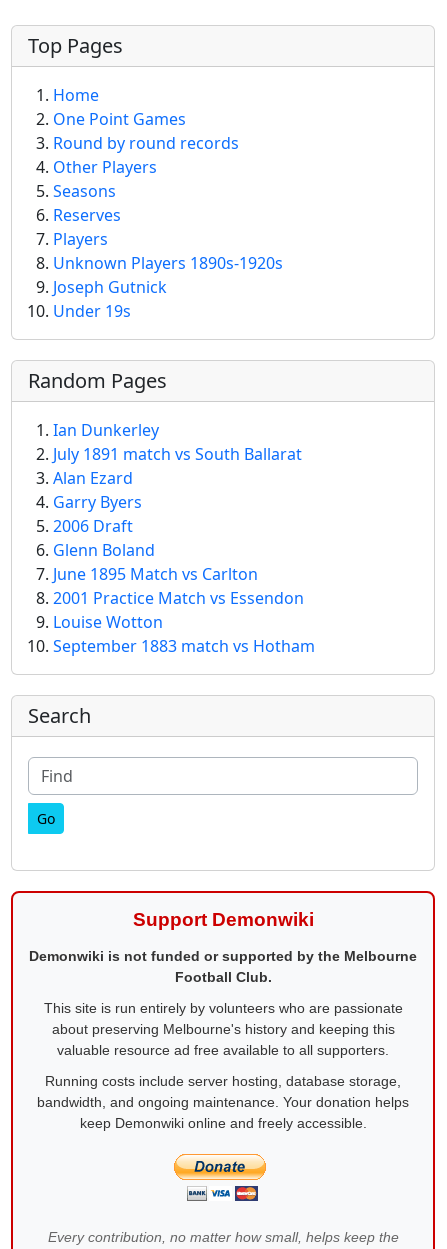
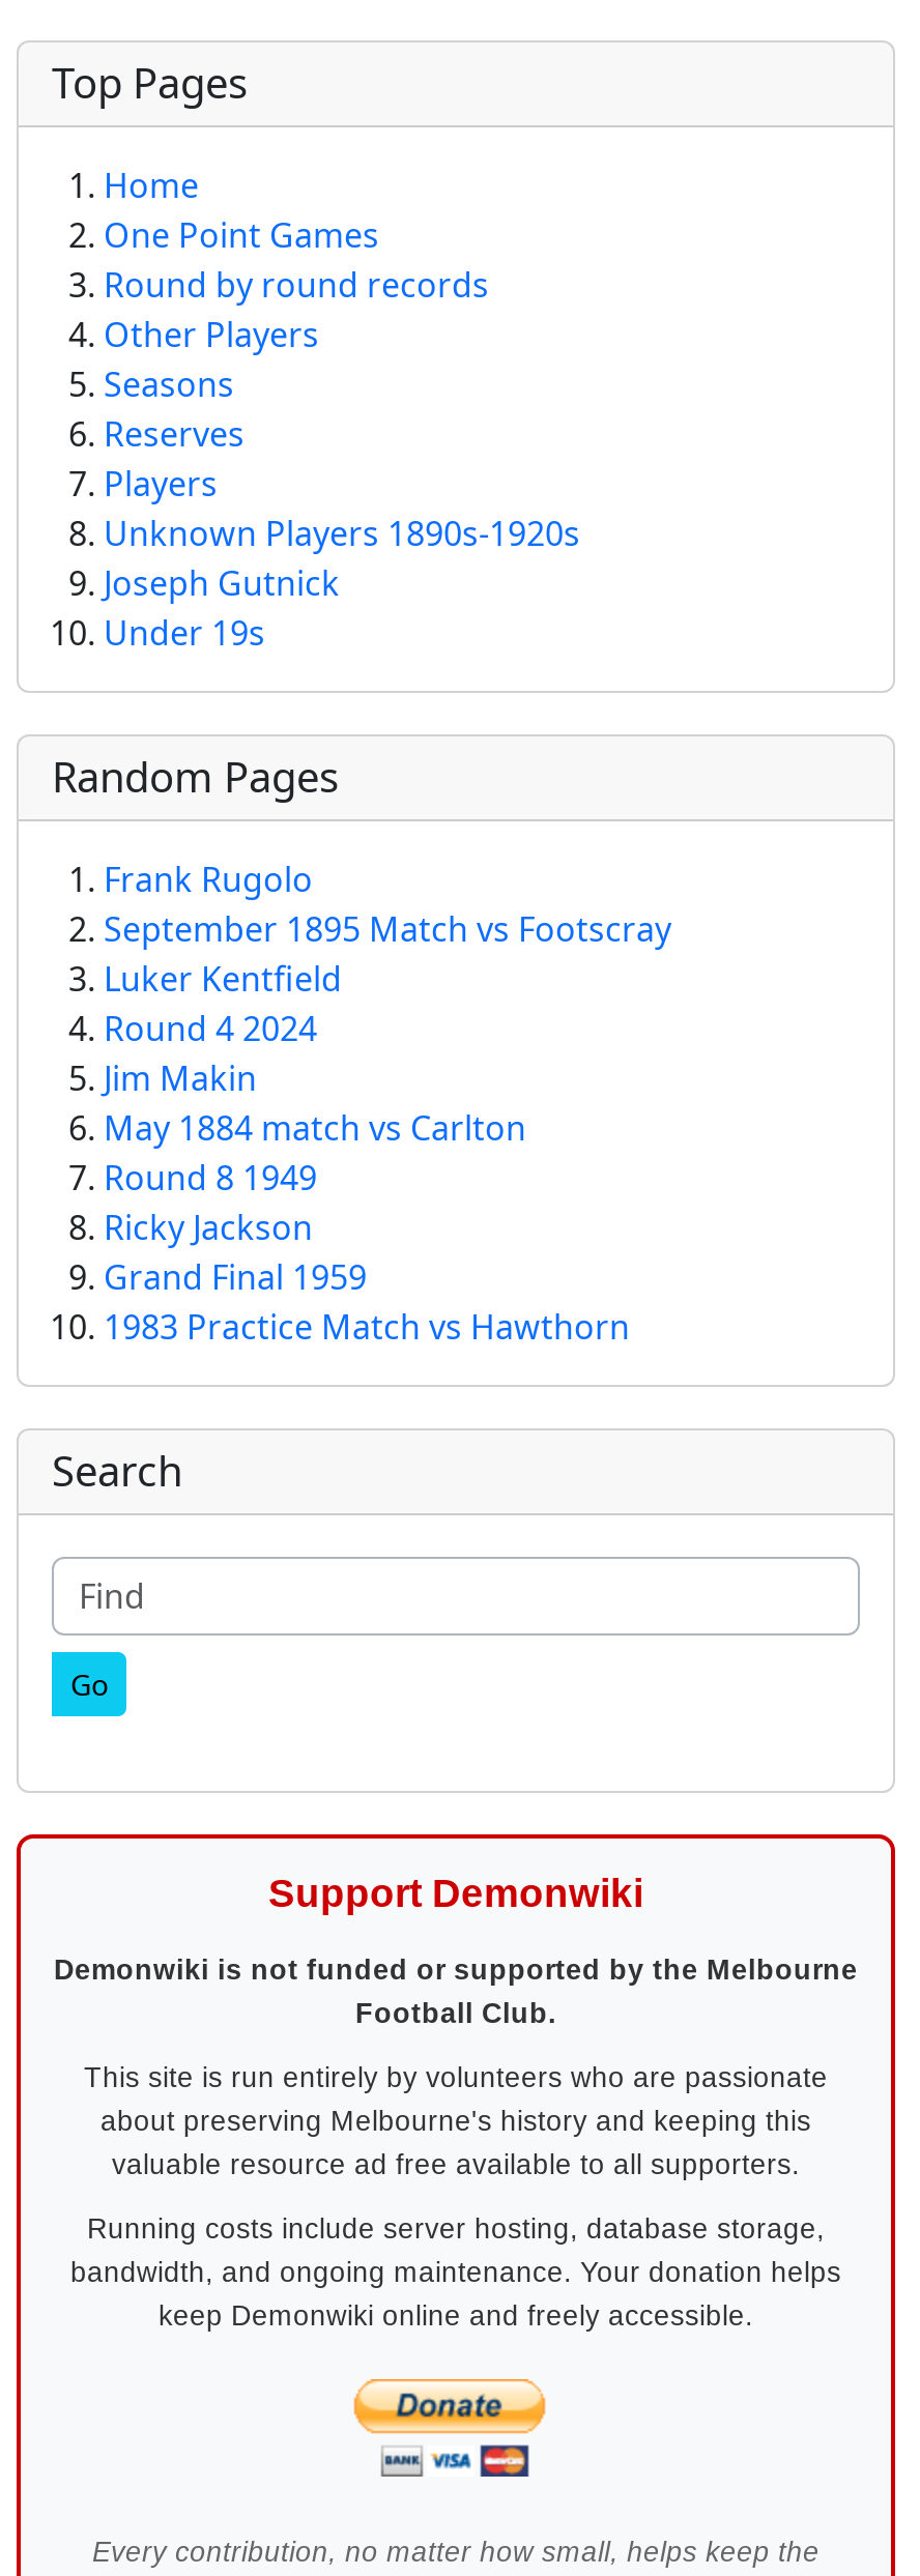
[53,419,315,657] Ian Dunkerley | July 1891 match vs South Ballarat | Alan Ezard | Garry Byers | 2006 Draft | Glenn Boland | June 1895 Match vs Carlton | 2001 Practice Match vs Essendon | Louise Wotton | September 1883 match vs Hotham -> [104,857,671,1350] Frank Rugolo | September 1895 Match vs Footscray | Luker Kentfield | Round 4 2024 | Jim Makin | May 1884 match vs Carlton | Round 8 1949 | Ricky Jackson | Grand Final 1959 | 1983 Practice Match vs Hawthorn

